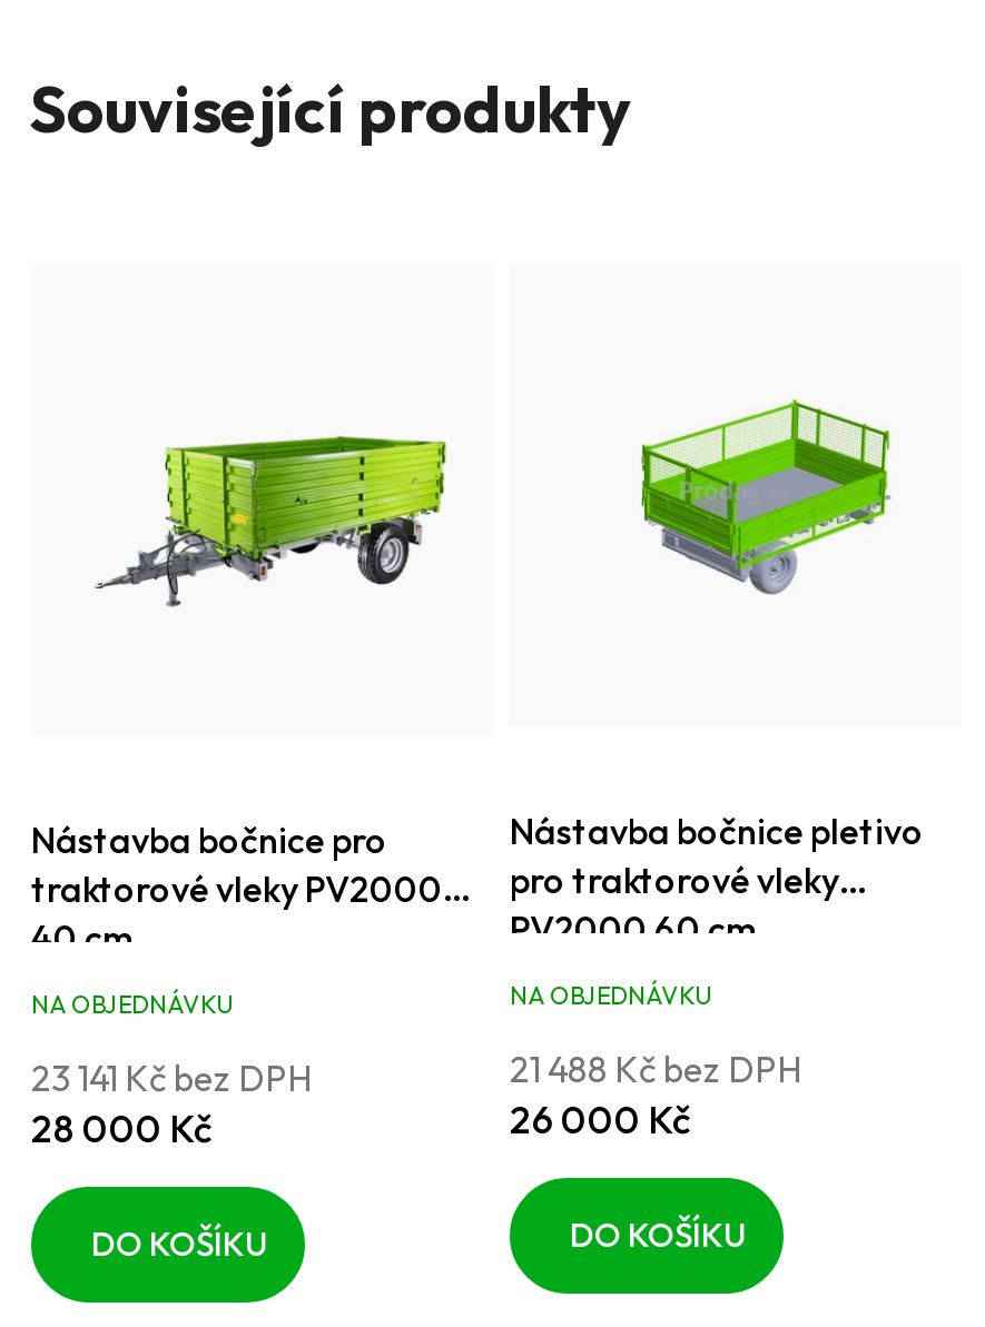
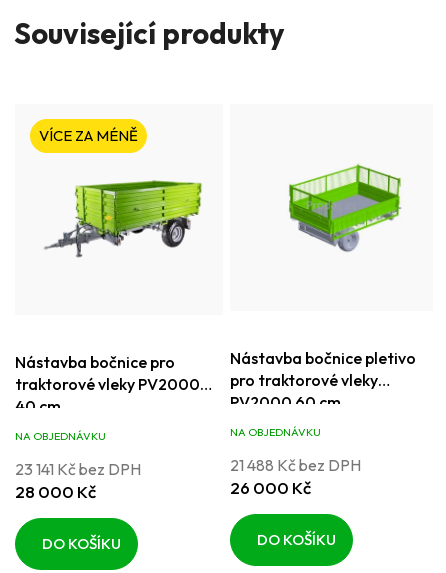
none -> [39,126,138,145] VÍCE ZA MÉNĚ

